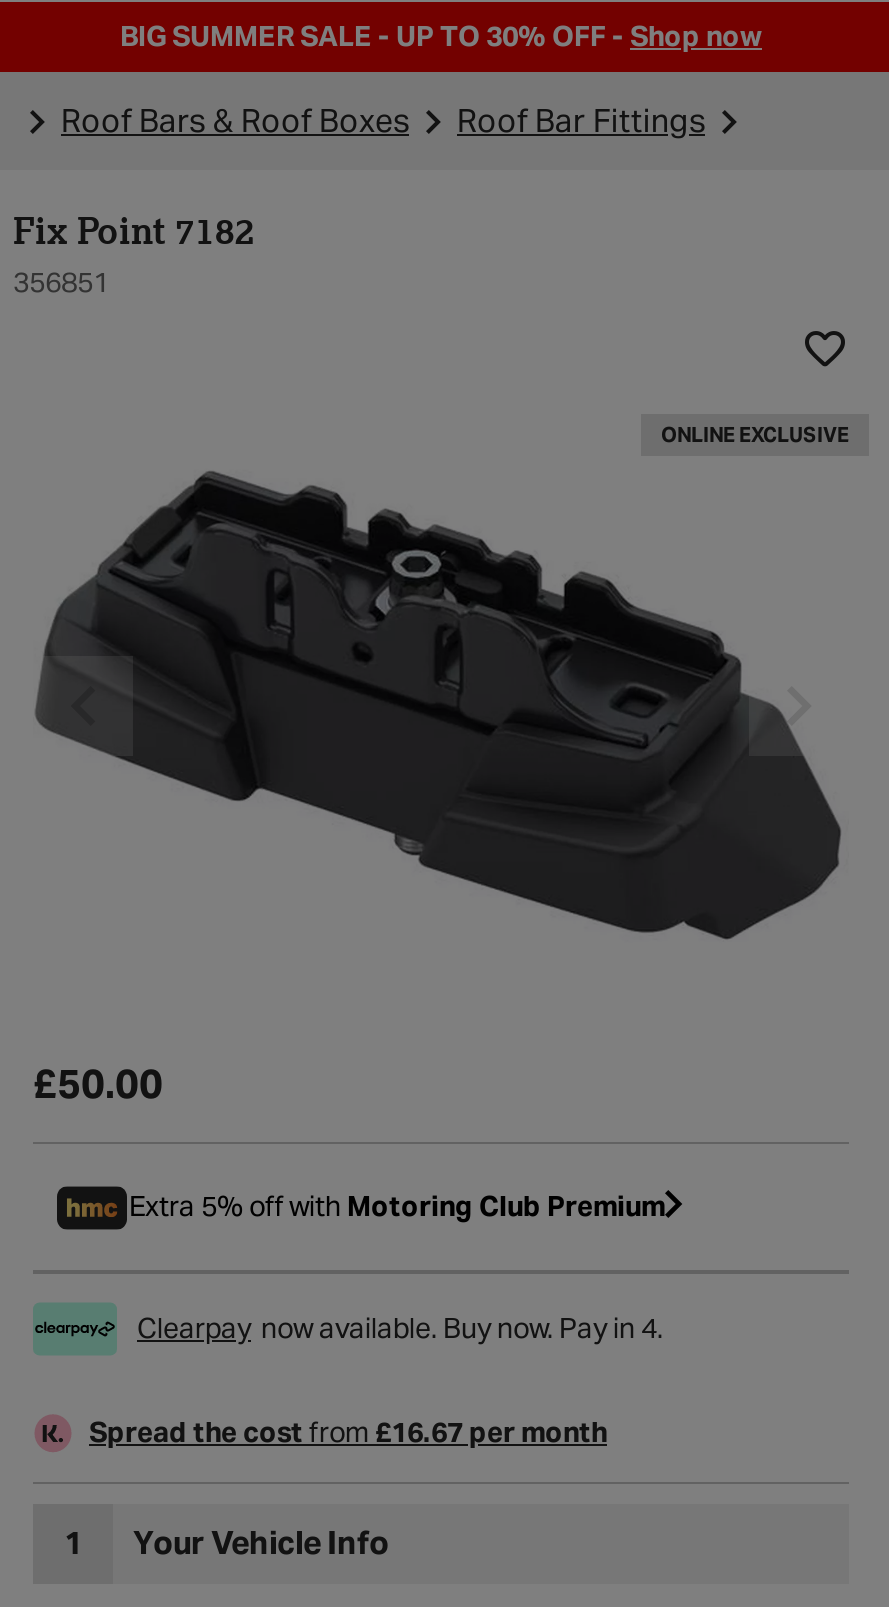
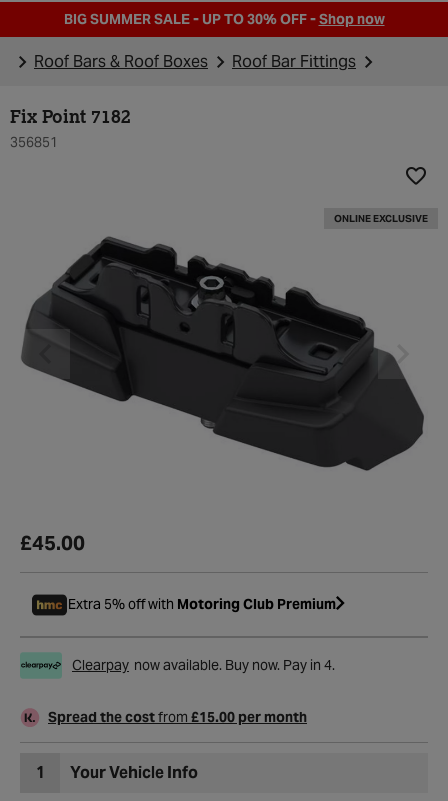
[33,1058,163,1110] £50.00 -> [20,530,85,556] £45.00
[89,1414,607,1450] Spread the cost from £16.67 per month -> [48,708,307,726] Spread the cost from £15.00 per month

